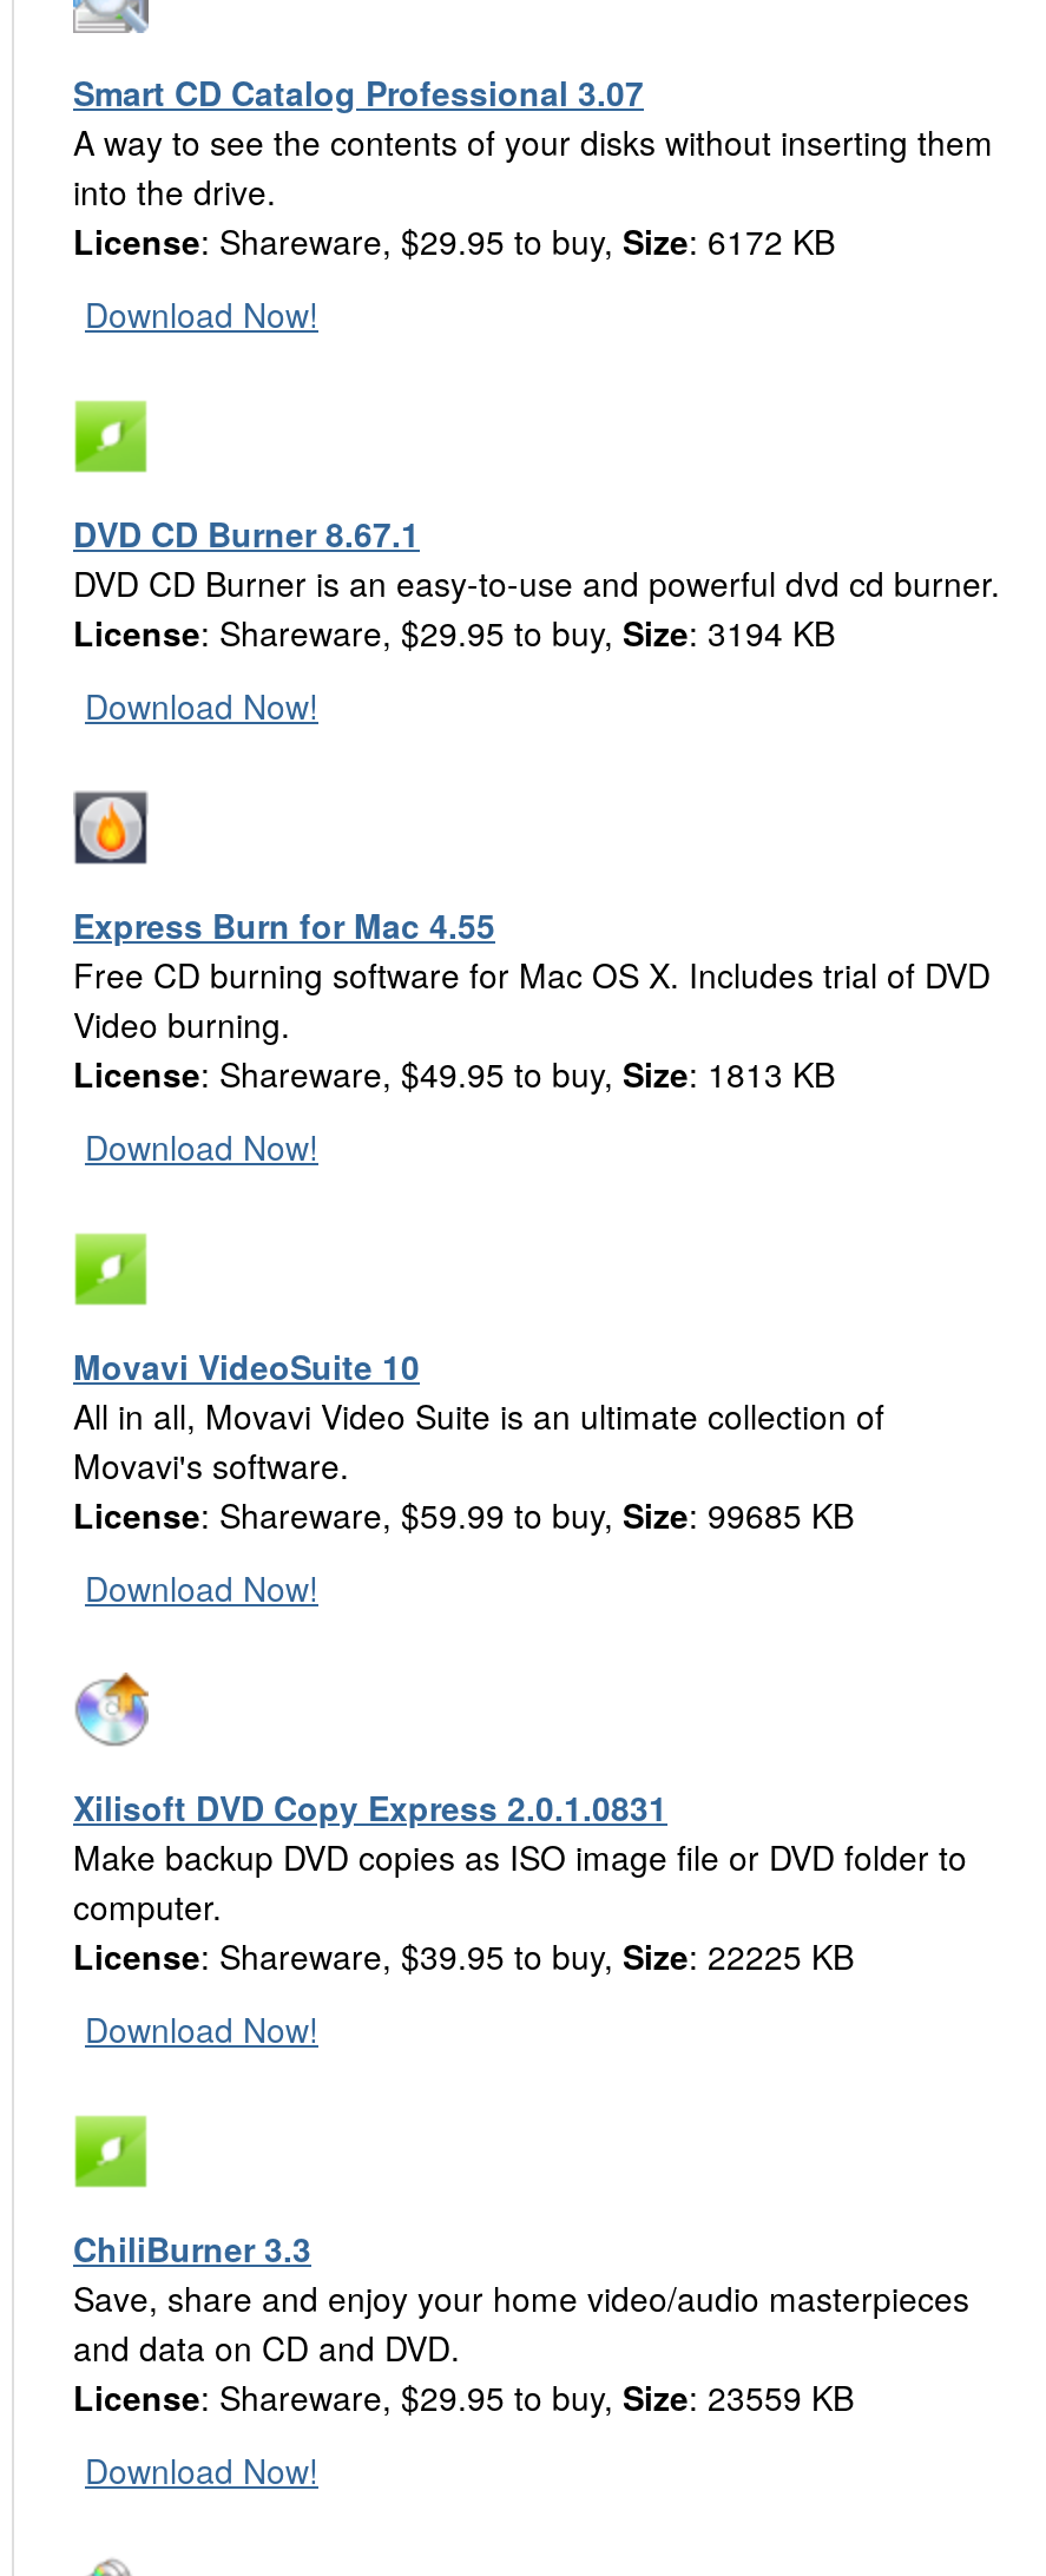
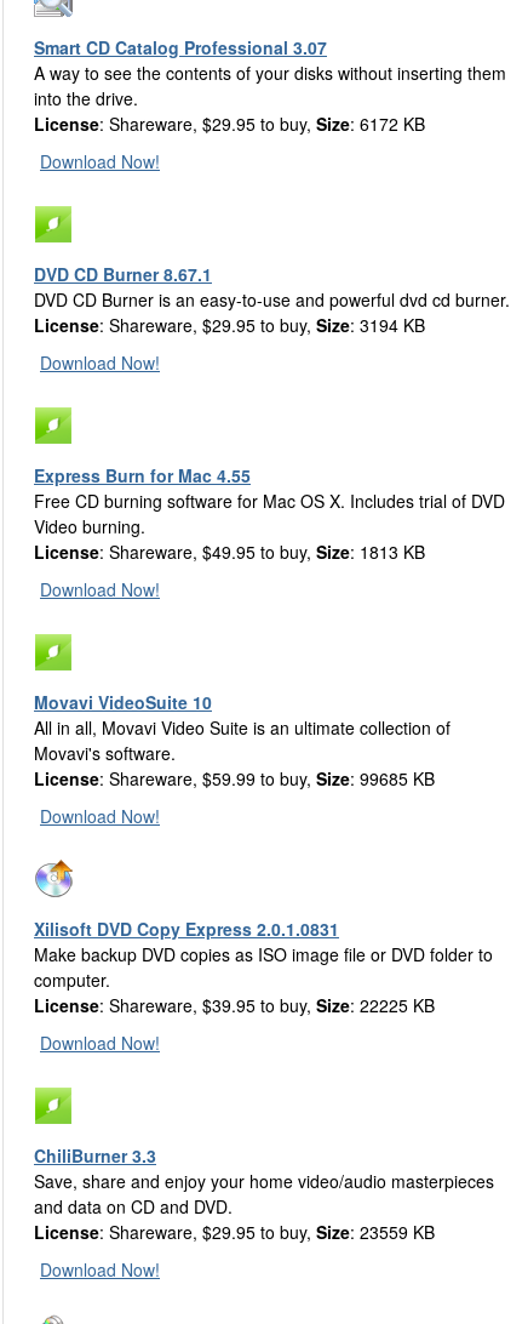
[71,788,151,866] [image] -> [34,406,73,445] [image]

